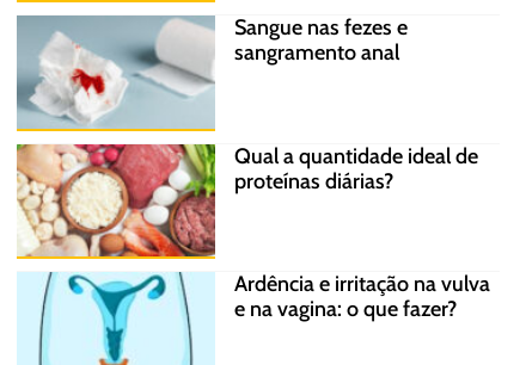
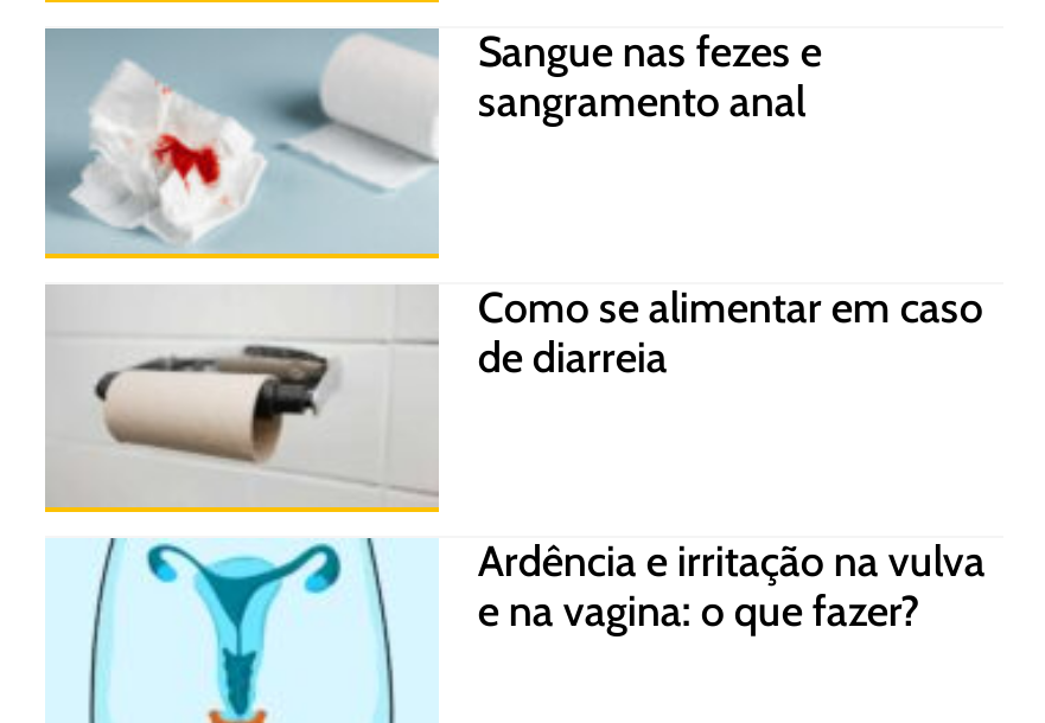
[16,143,479,258] [image] | Qual a quantidade ideal de | proteínas diárias? -> [45,281,983,507] [image] | Como se alimentar em caso | de diarreia

